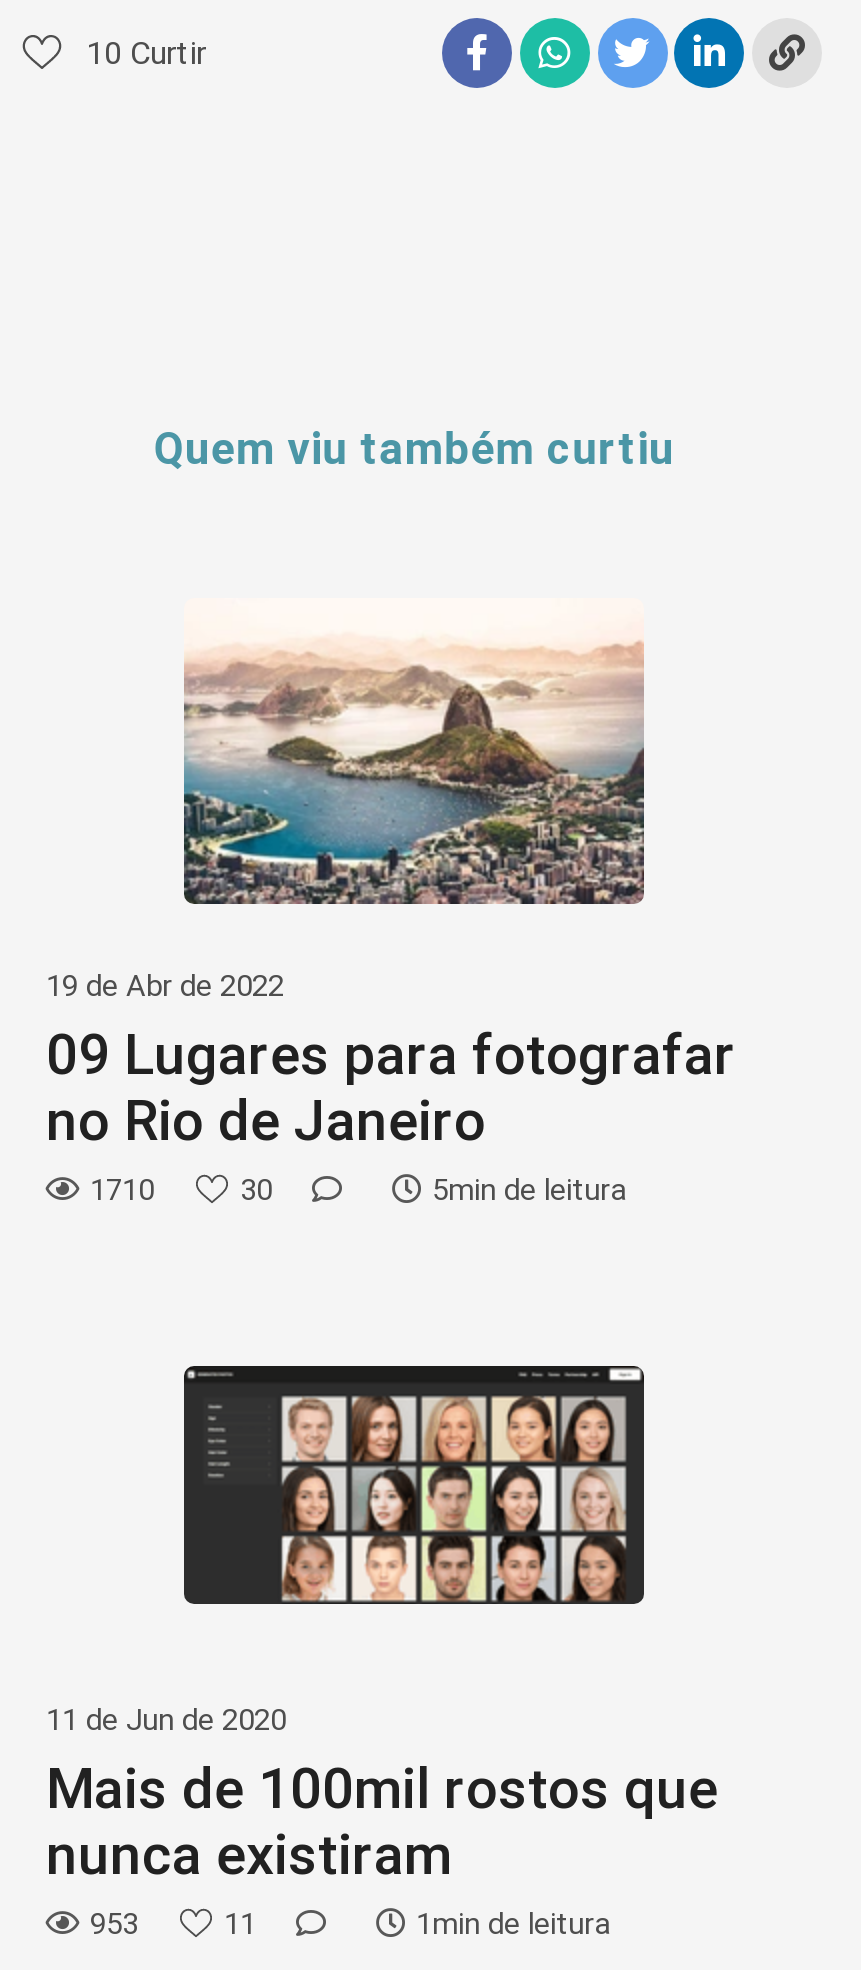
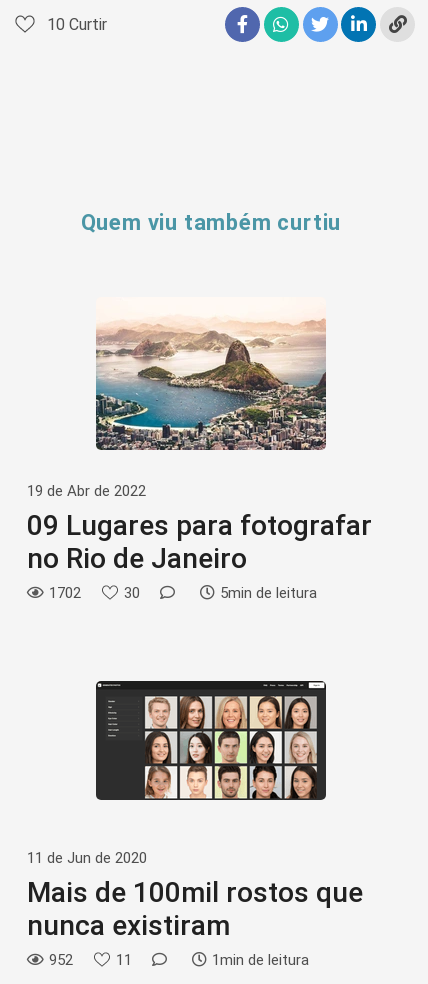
[90,1171,154,1207] 1710 -> [49,584,81,602] 1702
[90,1905,138,1941] 953 -> [49,951,73,969] 952

